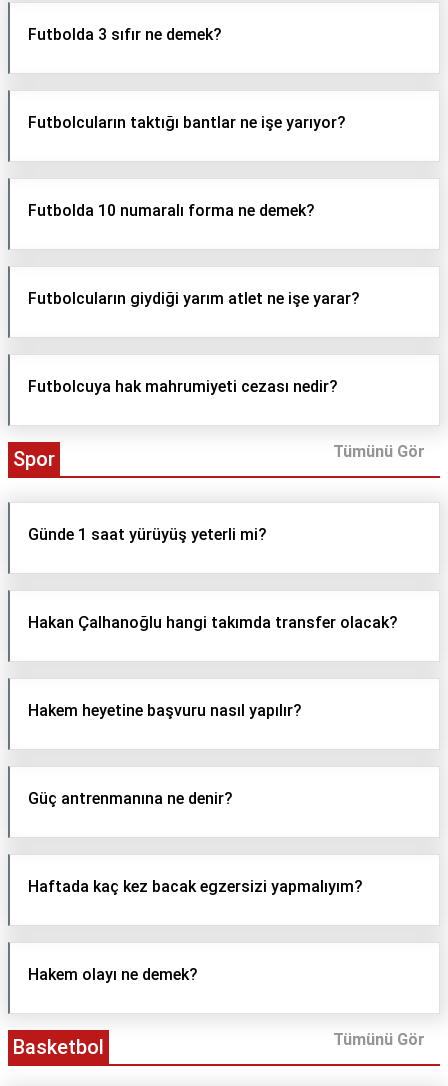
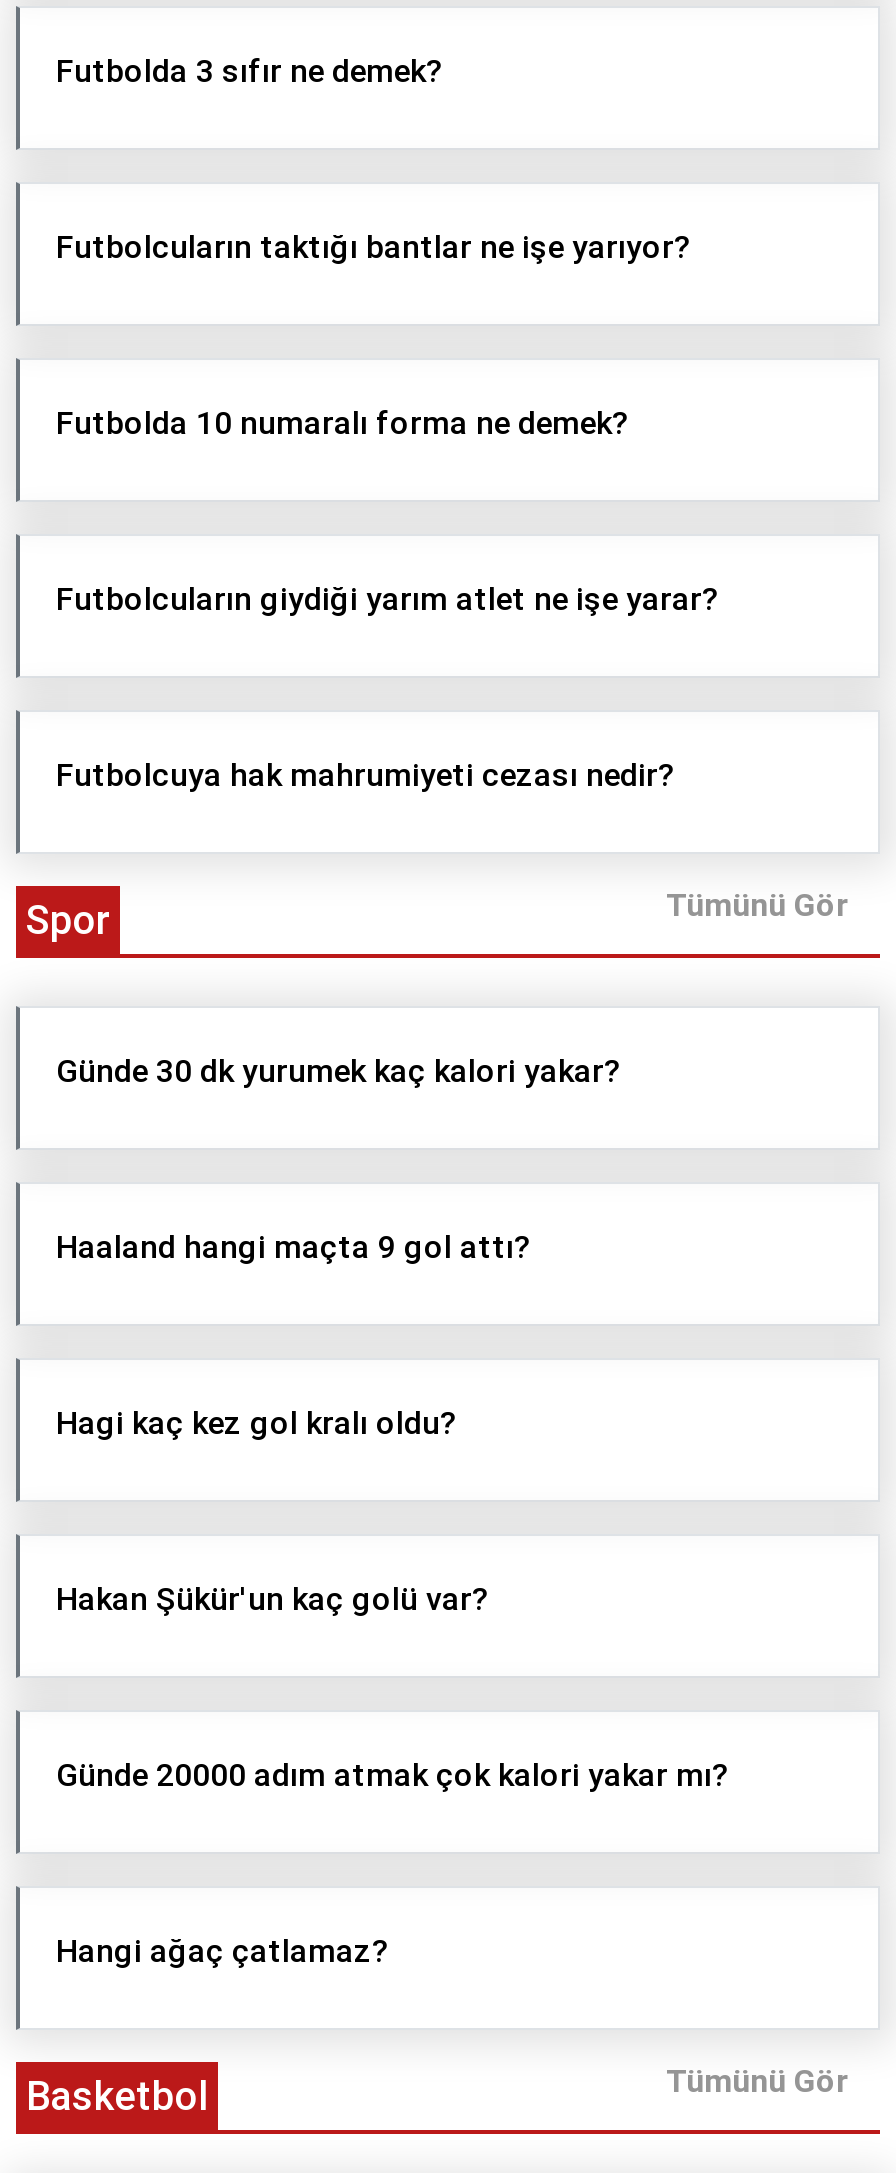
[28,525,267,544] Günde 1 saat yürüyüş yeterli mi? -> [56,1053,622,1091] Günde 30 dk yurumek kaç kalori yakar?
[28,613,398,632] Hakan Çalhanoğlu hangi takımda transfer olacak? -> [56,1229,532,1267] Haaland hangi maçta 9 gol attı?
[28,701,302,720] Hakem heyetine başvuru nasıl yapılır? -> [56,1405,458,1443] Hagi kaç kez gol kralı oldu?
[28,789,233,808] Güç antrenmanına ne denir? -> [56,1581,490,1619] Hakan Şükür'un kaç golü var?
[28,877,363,896] Haftada kaç kez bacak egzersizi yapmalıyım? -> [56,1757,730,1795] Günde 20000 adım atmak çok kalori yakar mı?
[28,965,198,984] Hakem olayı ne demek? -> [56,1933,390,1971] Hangi ağaç çatlamaz?

